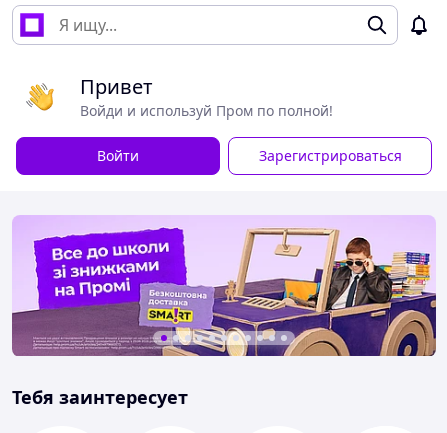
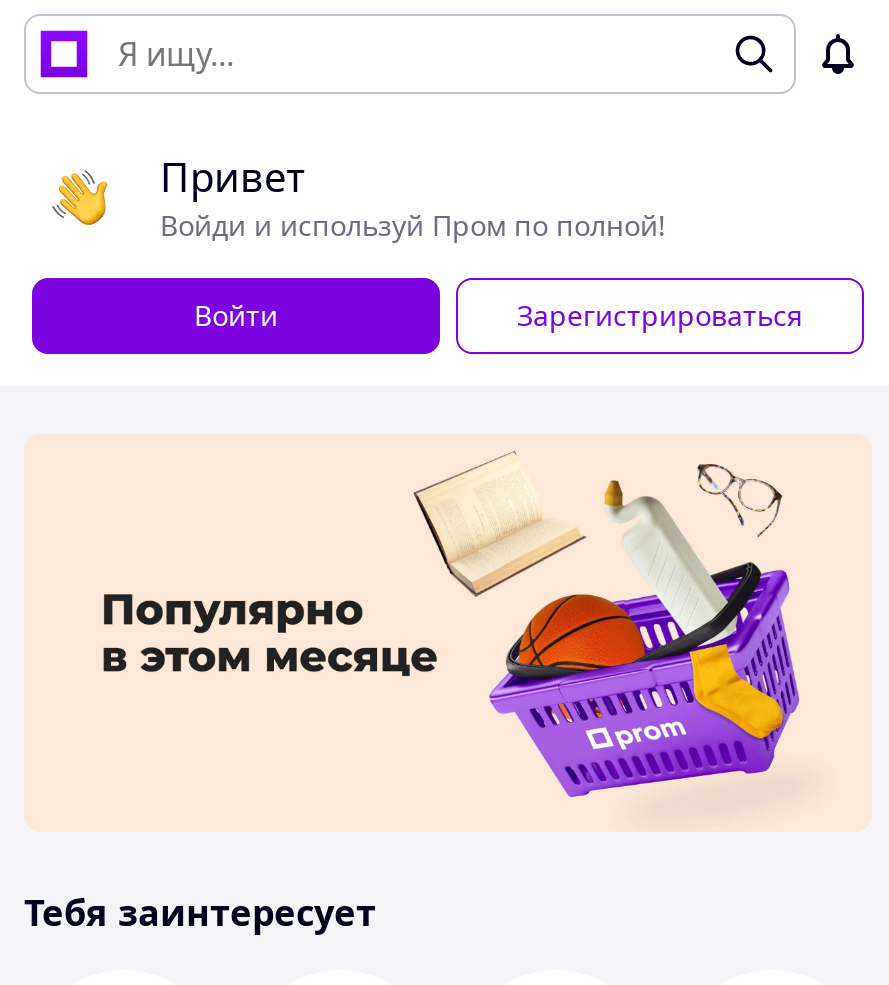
[11,215,437,357] [image] -> [26,436,870,832] [image]

